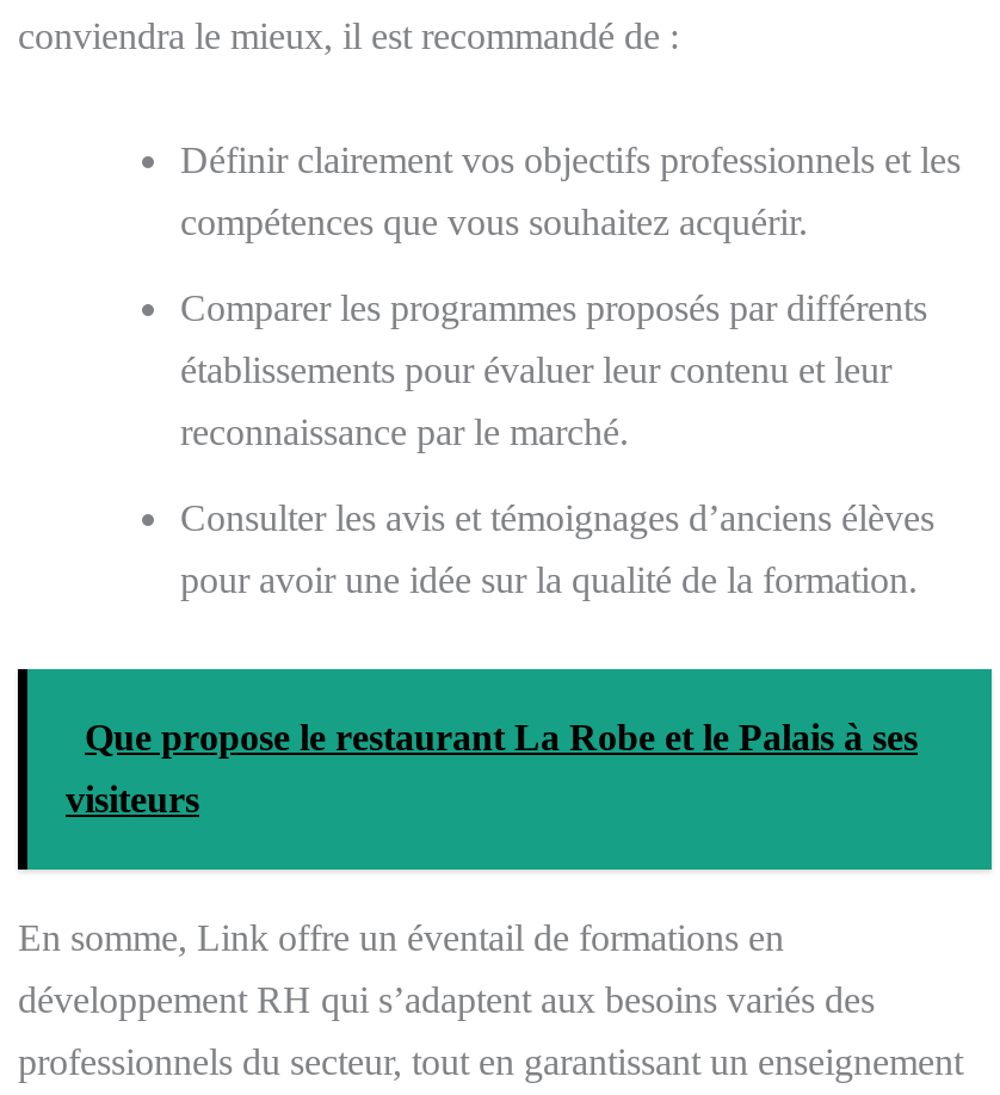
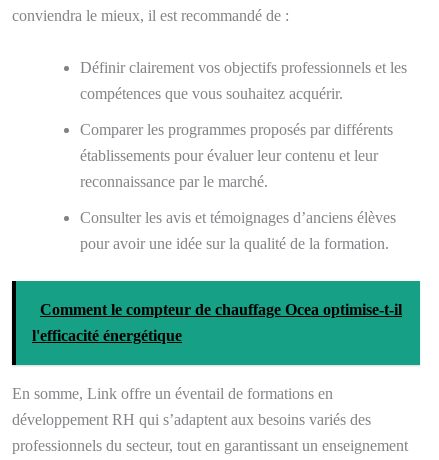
[85,716,918,757] Que propose le restaurant La Robe et le Palais à ses -> [40,301,402,318] Comment le compteur de chauffage Ocea optimise-t-il
[66,778,199,819] visiteurs -> [32,327,182,344] l'efficacité énergétique

